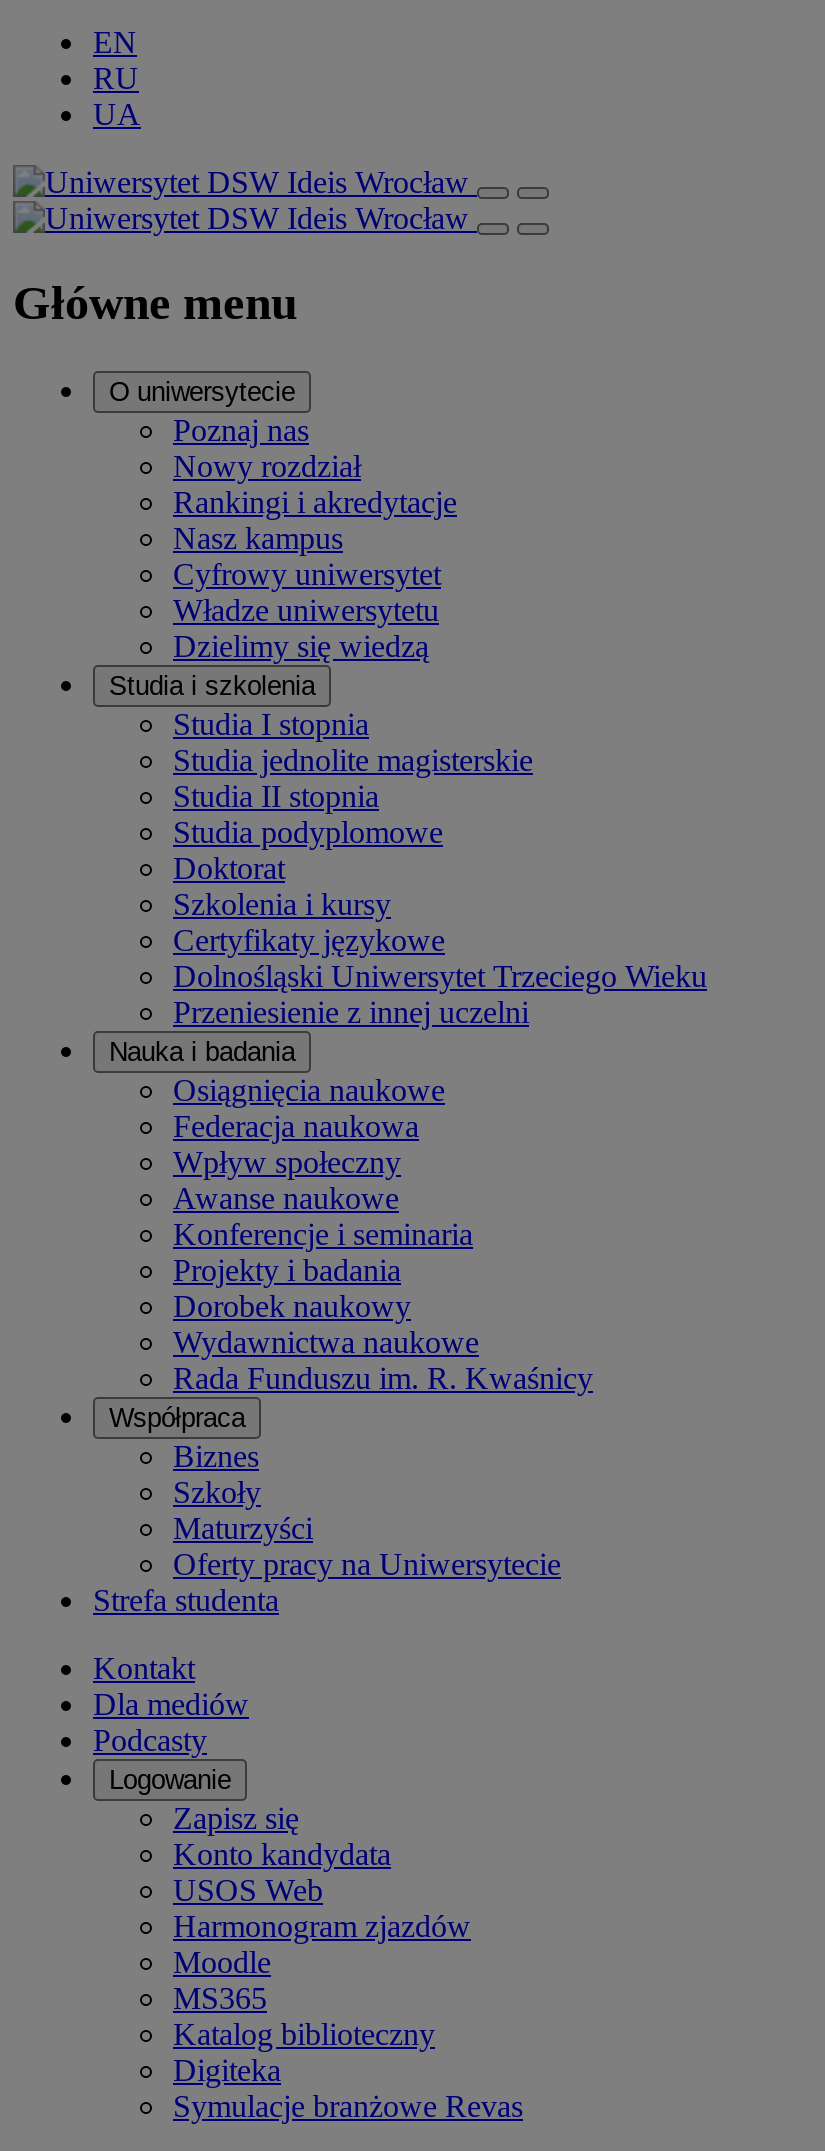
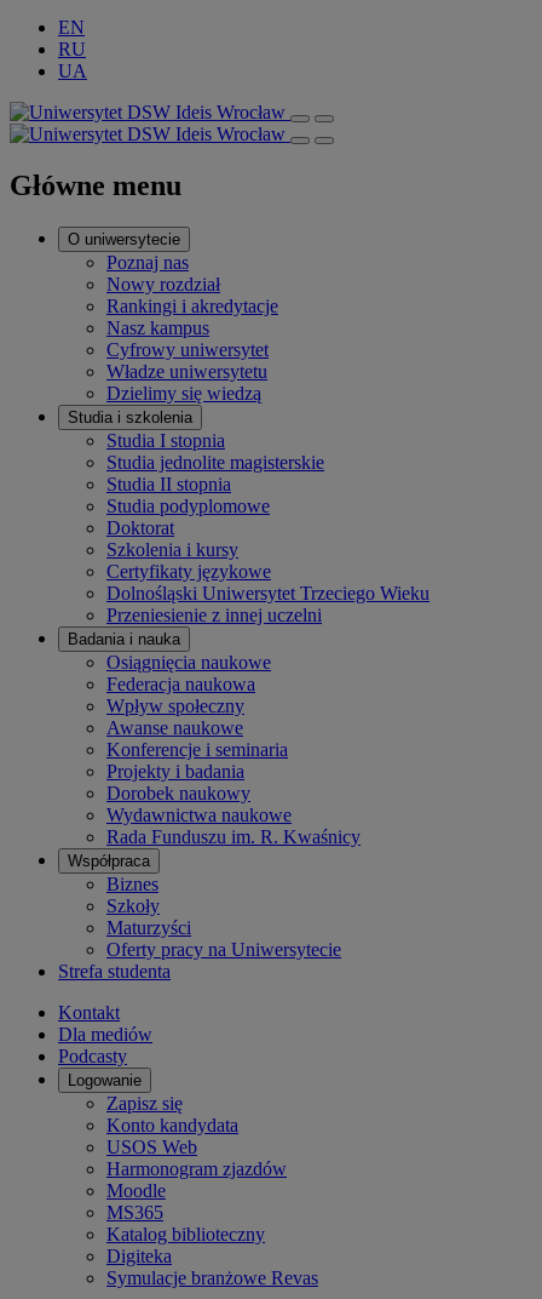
[109,1037,295,1067] Nauka i badania -> [68,630,180,649] Badania i nauka

